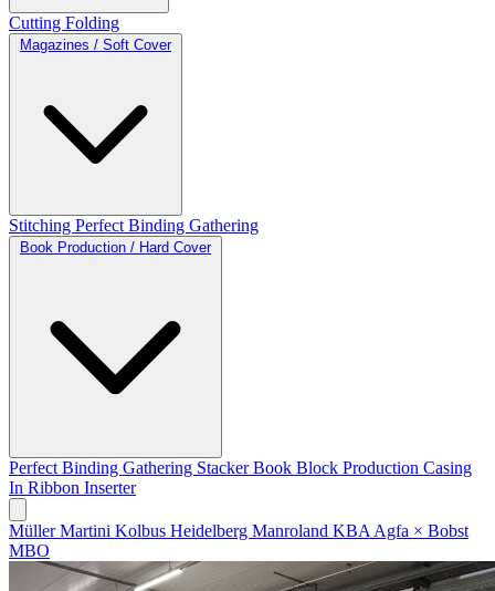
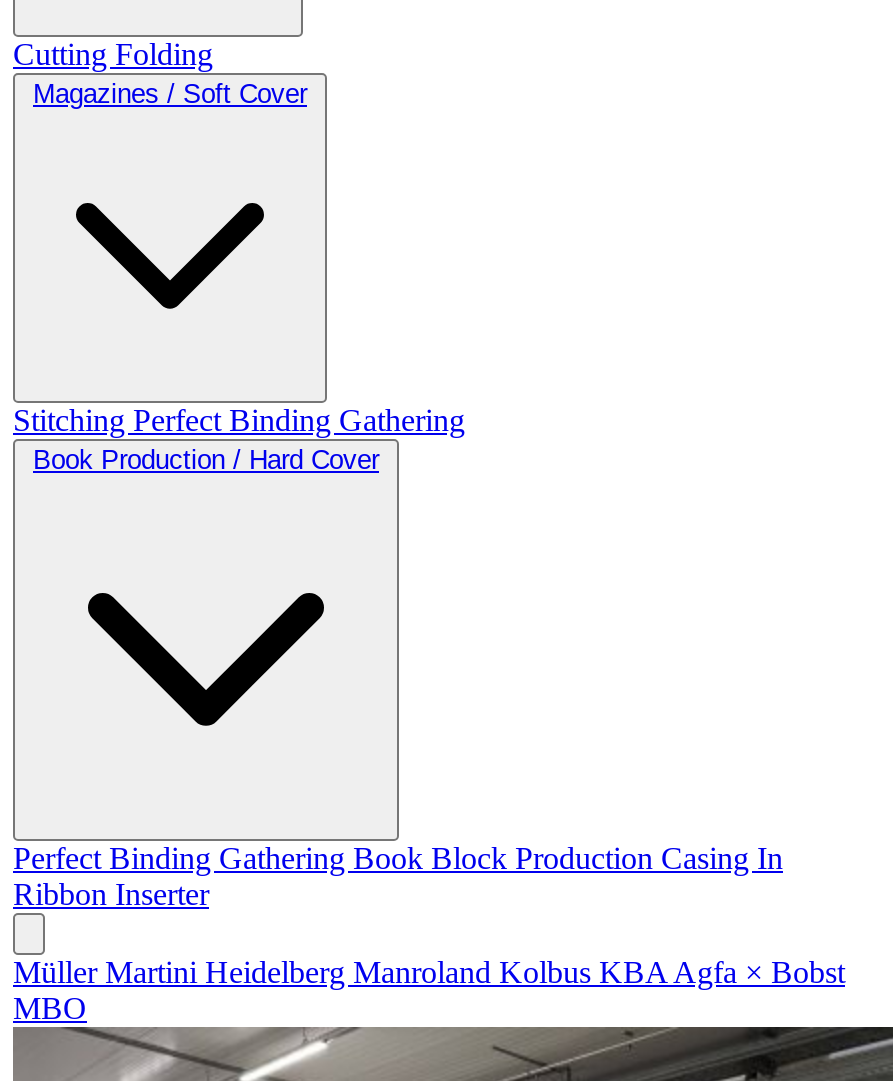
[9,458,472,496] Perfect BindingGatheringStacker Book Block Production Casing | In Ribbon Inserter -> [13,840,783,910] Perfect BindingGatheringBook Block Production Casing In | Ribbon Inserter
[9,521,468,540] Müller Martini Kolbus Heidelberg Manroland KBA Agfa × Bobst -> [13,954,845,988] Müller Martini Heidelberg Manroland Kolbus KBA Agfa × Bobst

